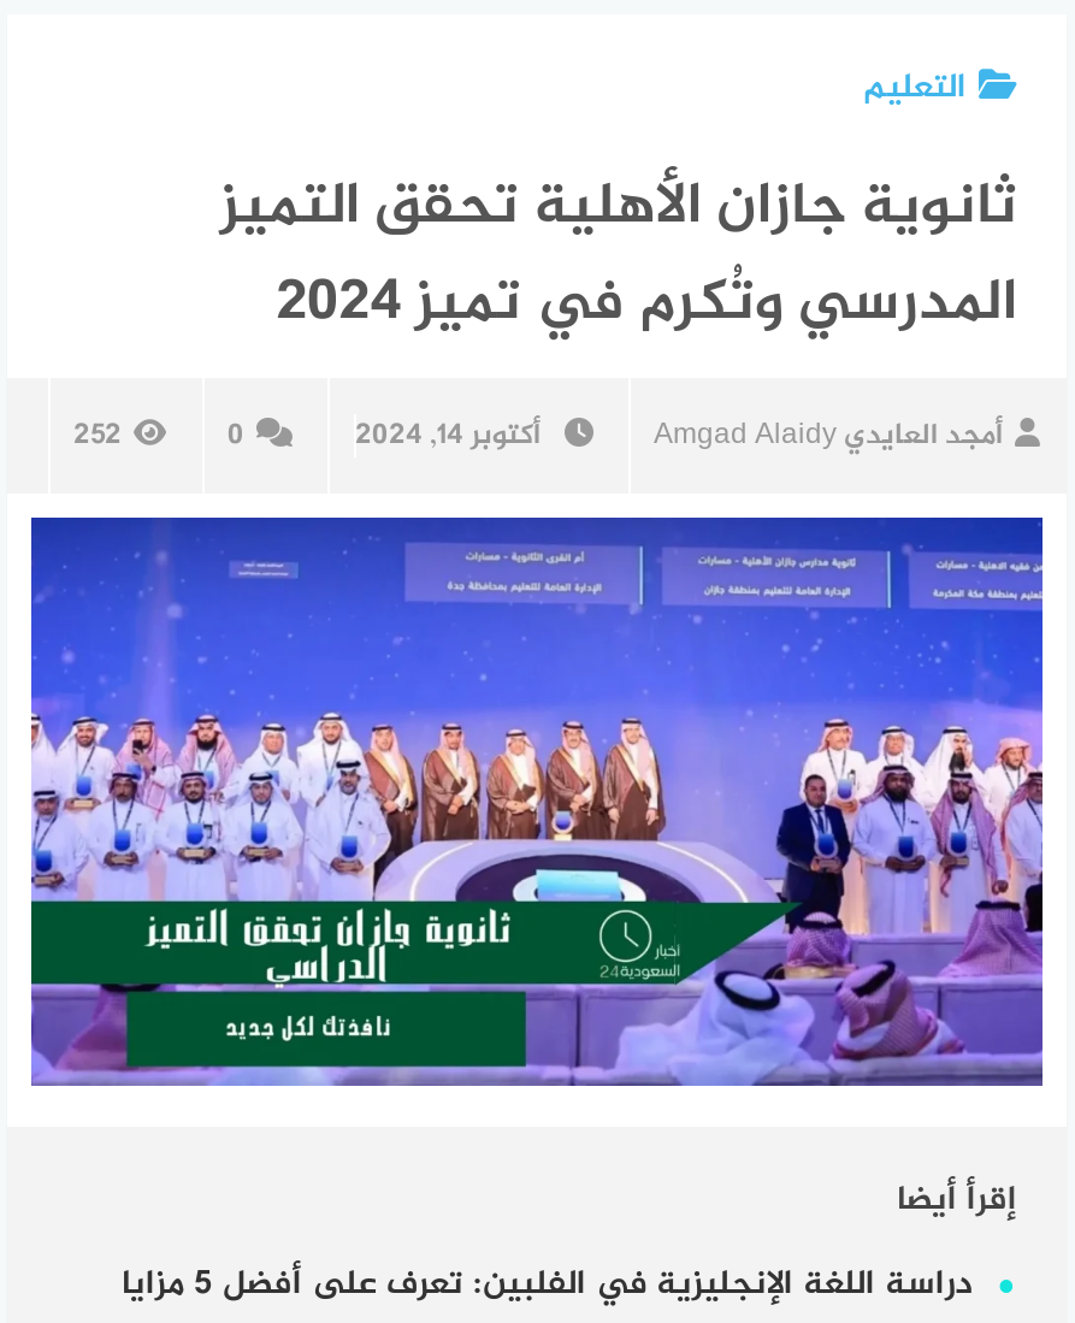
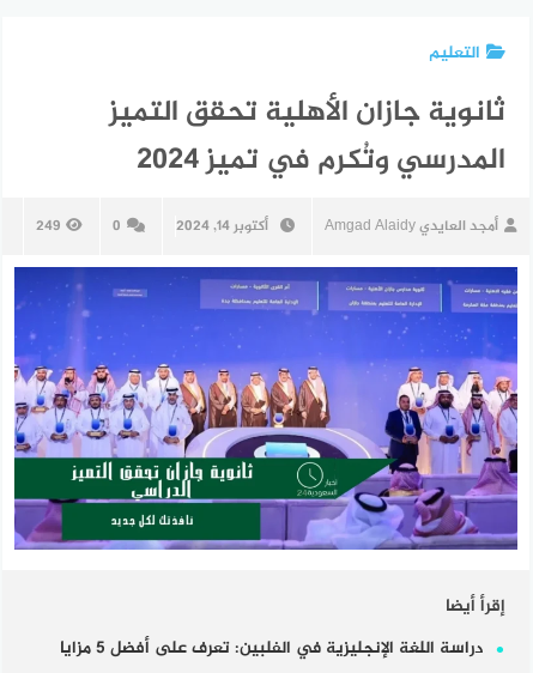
[73,412,122,460] 252 -> [35,214,59,238] 249

